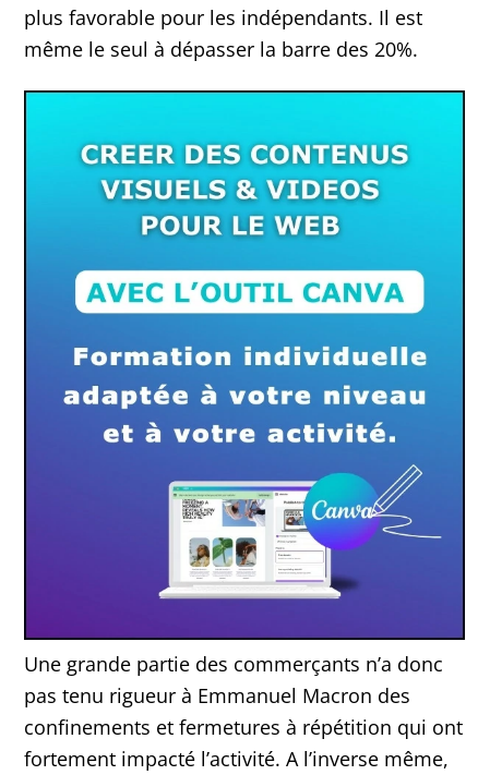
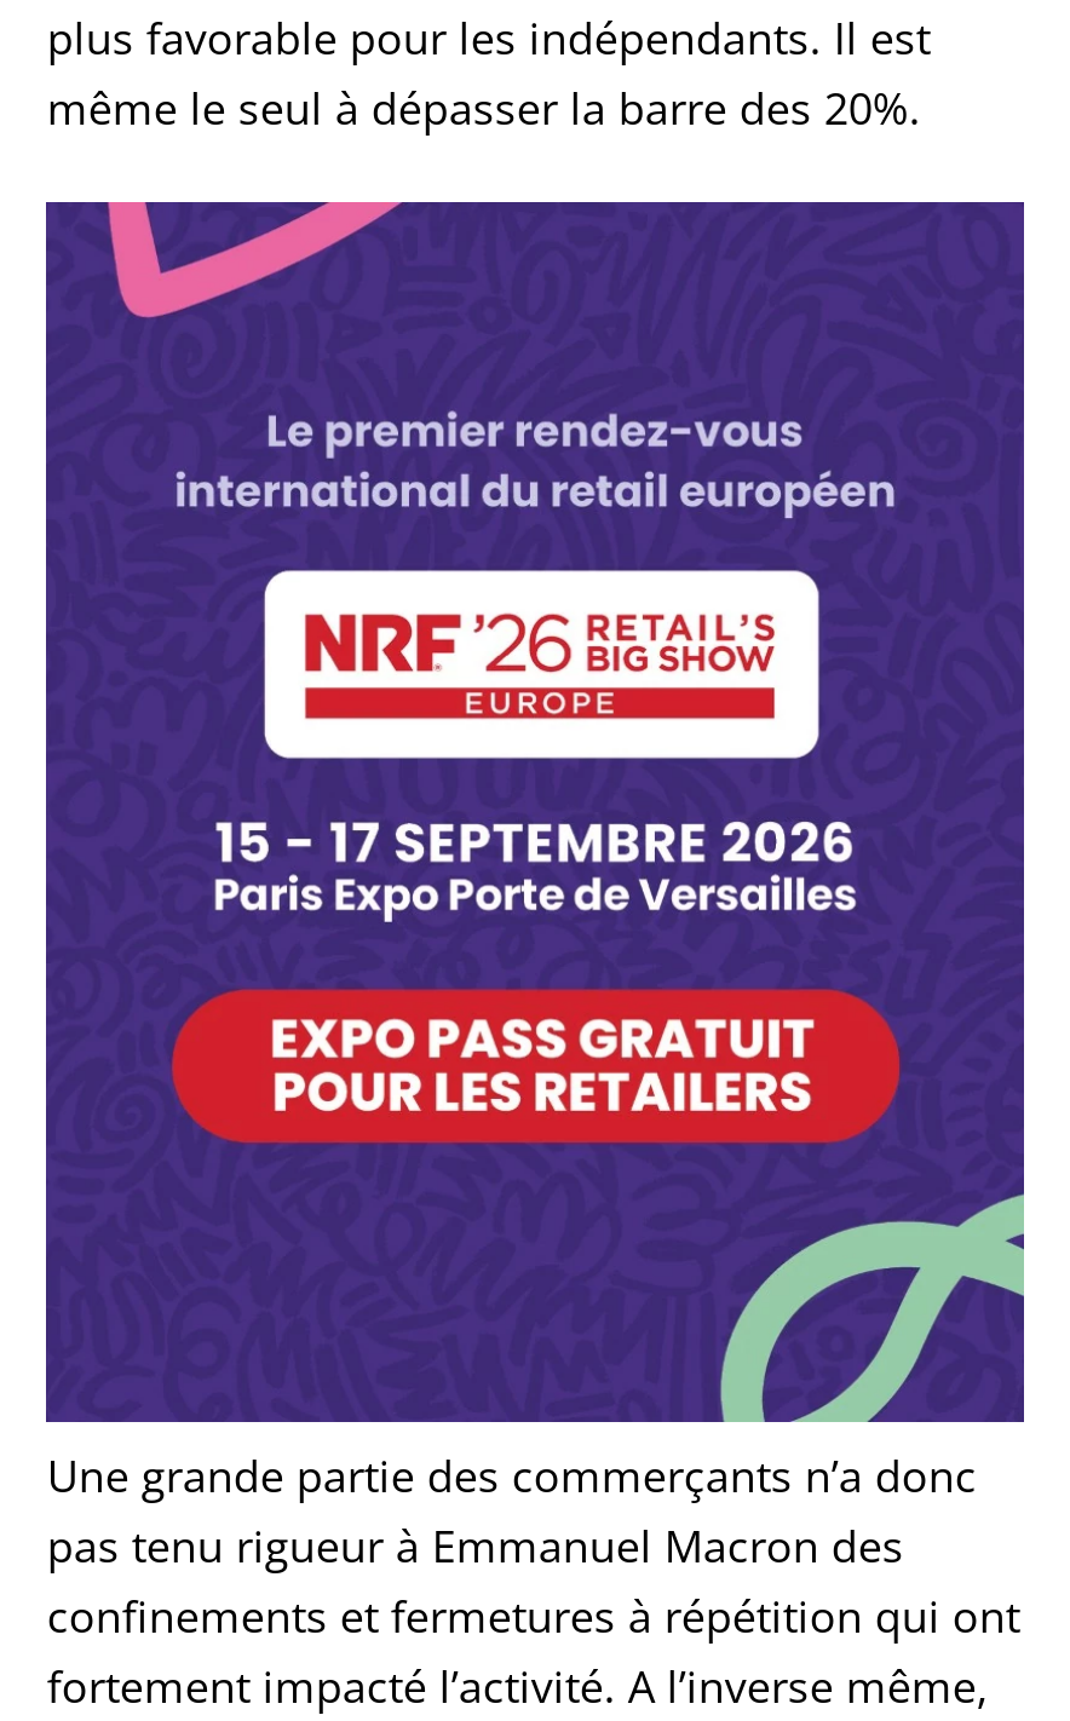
[23,89,466,641] [image] -> [44,201,1026,1423] [image]

